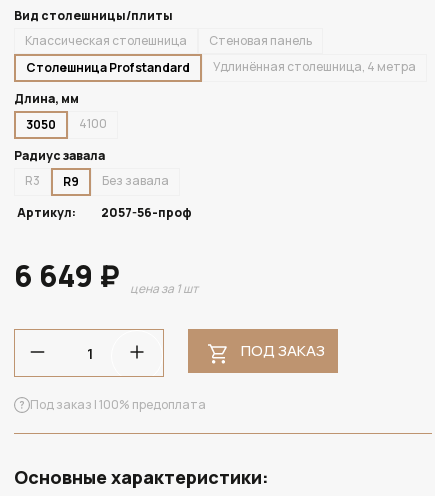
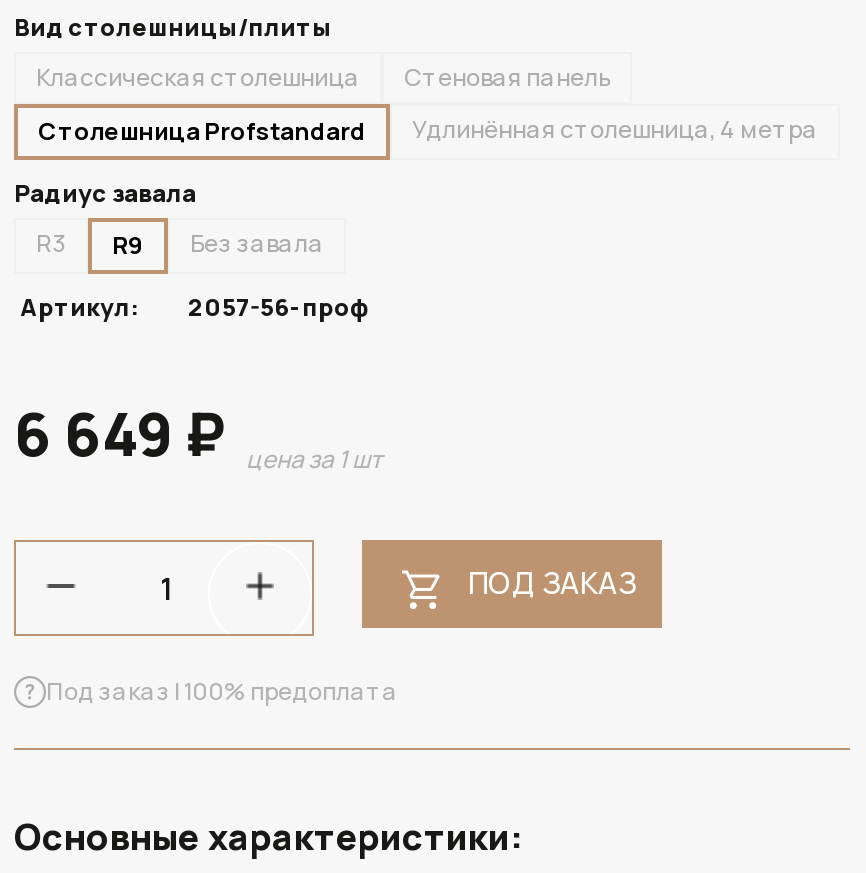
[14,90,107,133] Длина, мм | 3050 | 4100 -> none

